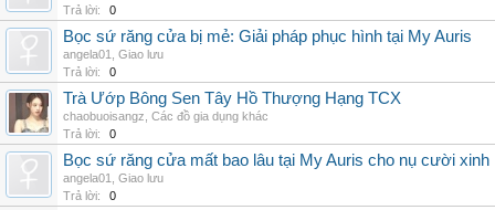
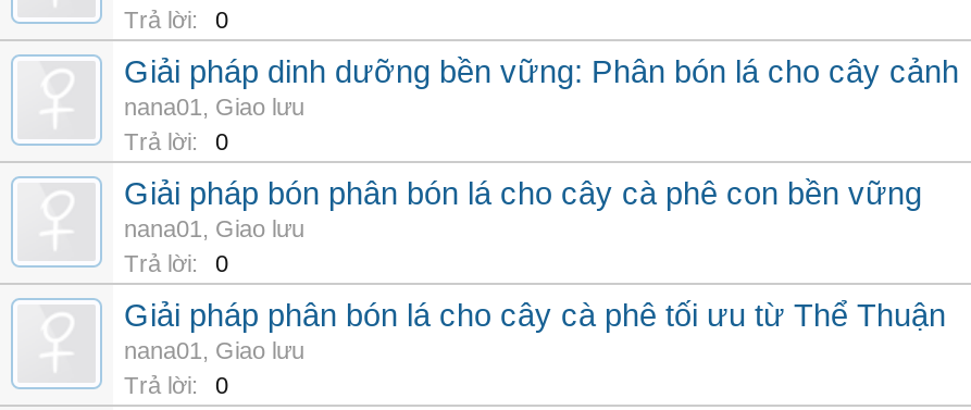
[63,28,472,61] Bọc sứ răng cửa bị mẻ: Giải pháp phục hình tại My Auris | angela01, Giao lưu -> [124,54,959,120] Giải pháp dinh dưỡng bền vững: Phân bón lá cho cây cảnh | nana01, Giao lưu
[8,92,49,134] [image] -> none
[63,90,401,123] Trà Ướp Bông Sen Tây Hồ Thượng Hạng TCX | chaobuoisangz, Các đồ gia dụng khác -> [124,176,922,241] Giải pháp bón phân bón lá cho cây cà phê con bền vững | nana01, Giao lưu
[63,151,489,185] Bọc sứ răng cửa mất bao lâu tại My Auris cho nụ cười xinh | angela01, Giao lưu -> [124,298,946,363] Giải pháp phân bón lá cho cây cà phê tối ưu từ Thể Thuận | nana01, Giao lưu

